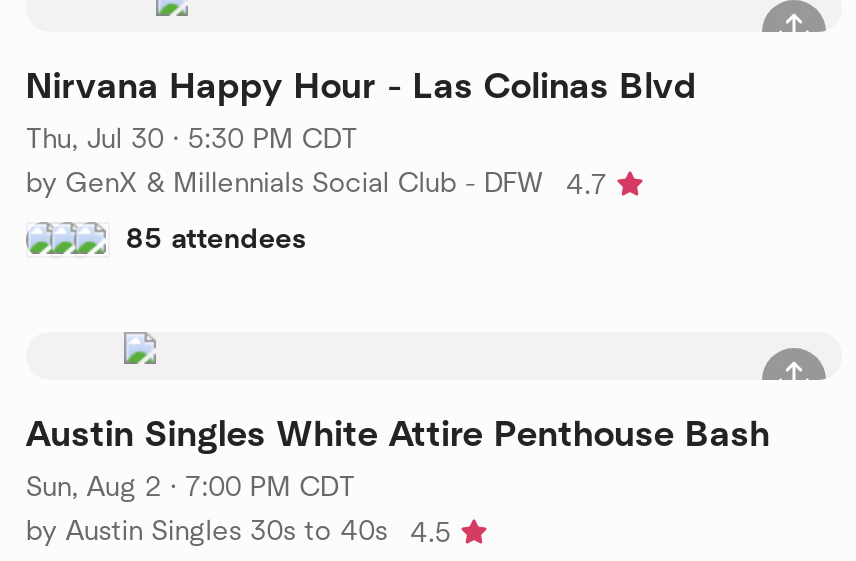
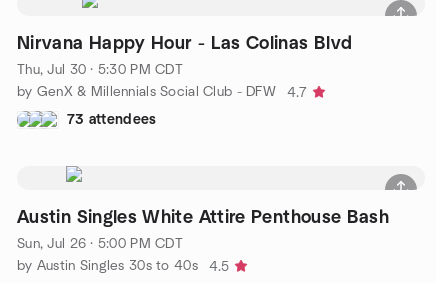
[126,225,307,253] 85 attendees -> [67,112,156,126] 73 attendees
[26,473,355,501] Sun, Aug 2 · 7:00 PM CDT -> [17,236,183,250] Sun, Jul 26 · 5:00 PM CDT

